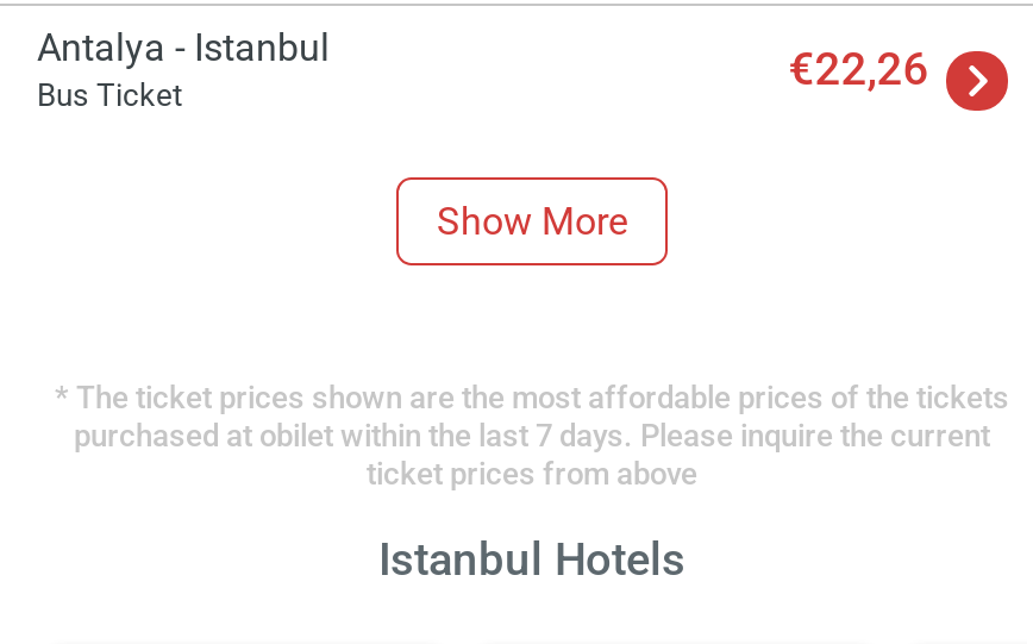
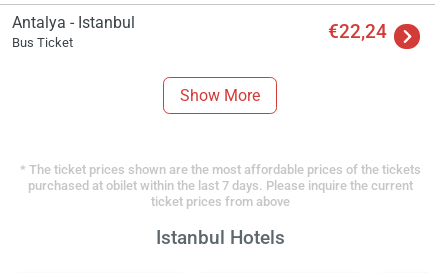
[788,42,929,97] €22,26 -> [328,20,387,43] €22,24

